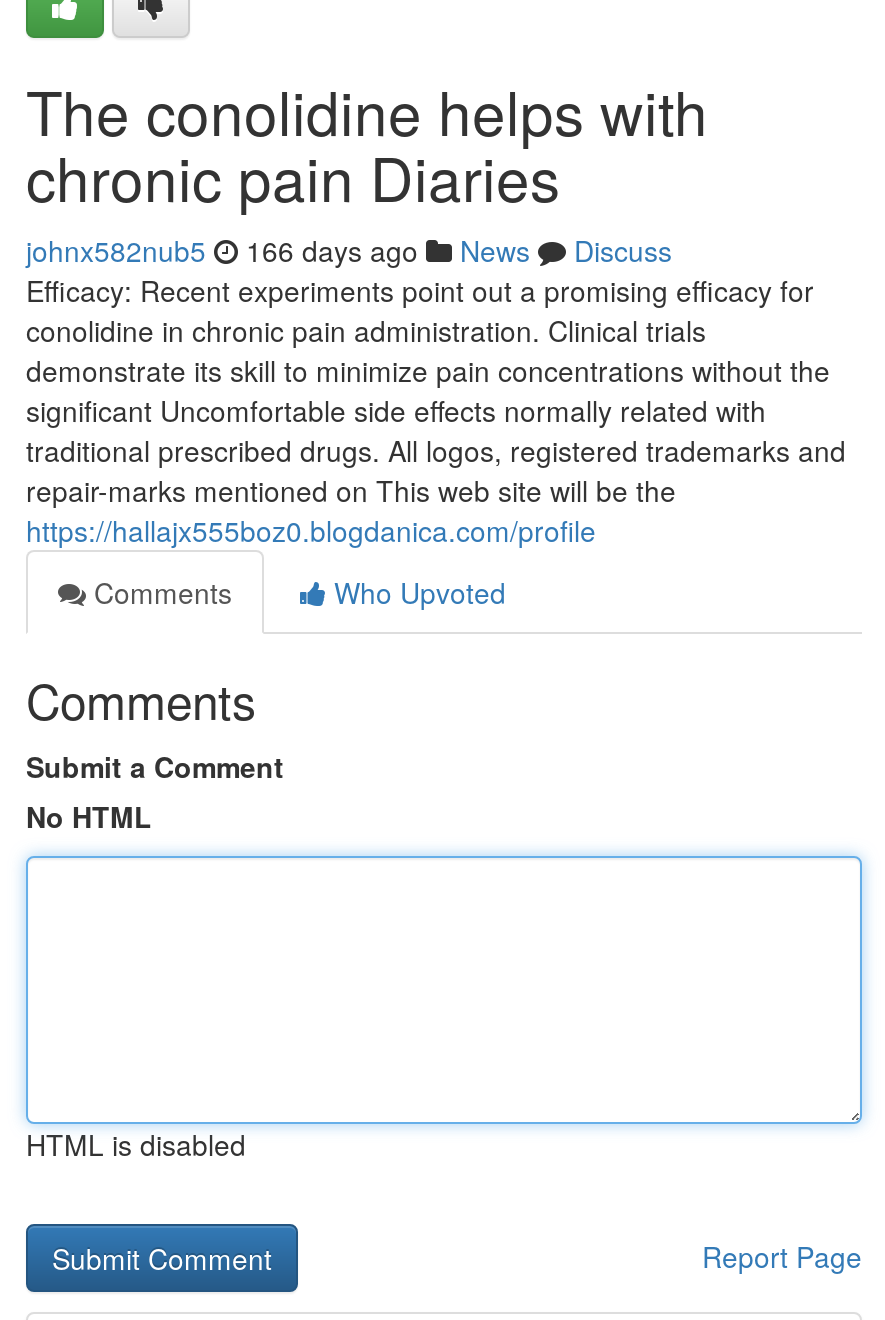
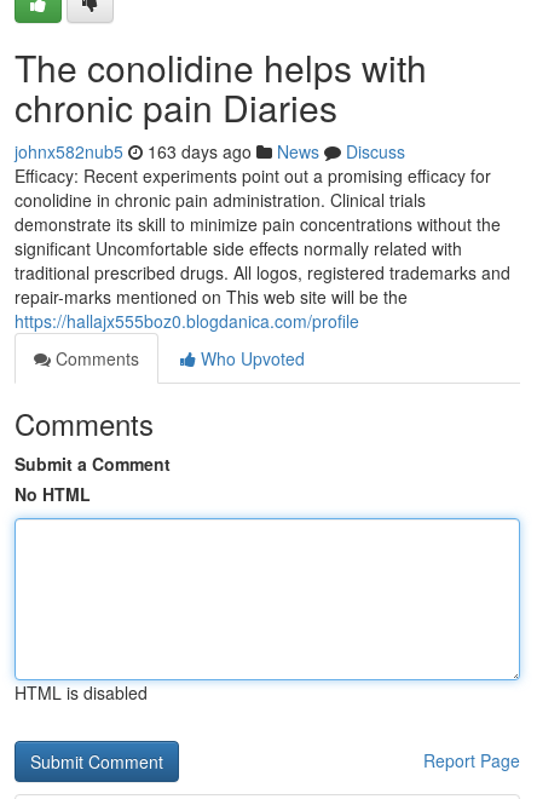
[26,230,672,270] johnx582nub5 166 days ago News Discuss -> [15,139,405,163] johnx582nub5 163 days ago News Discuss

